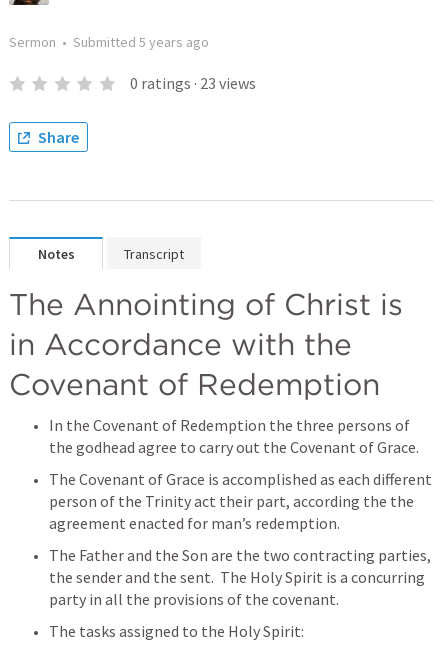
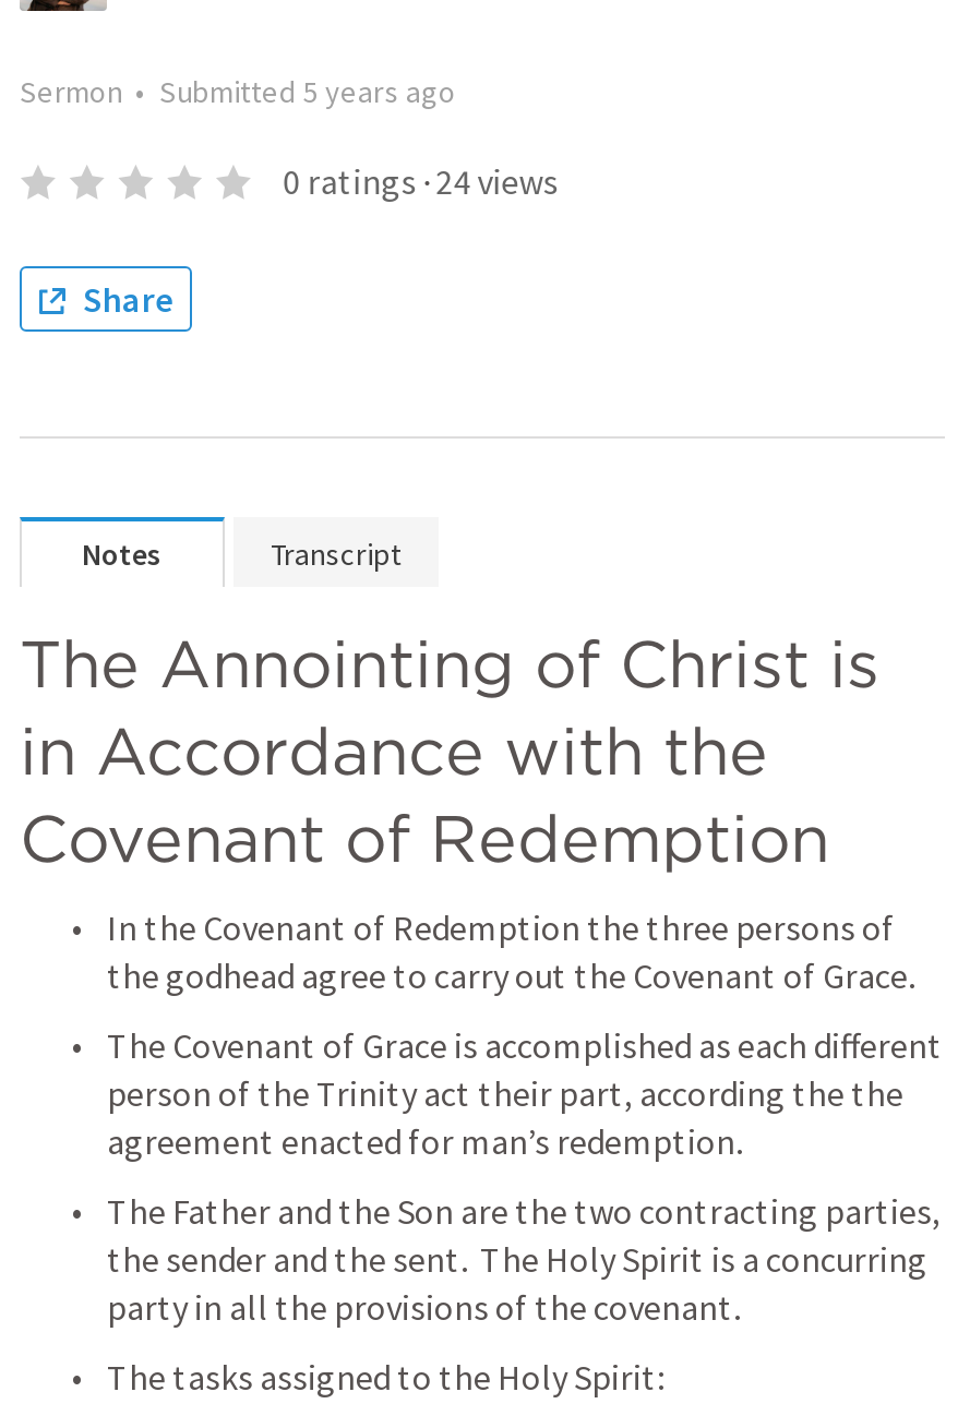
[130,73,256,93] 0 ratings · 23 views -> [283,159,558,203] 0 ratings · 24 views

